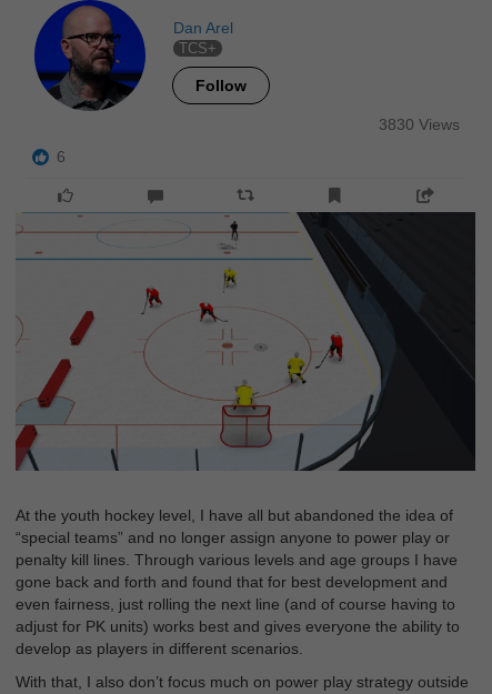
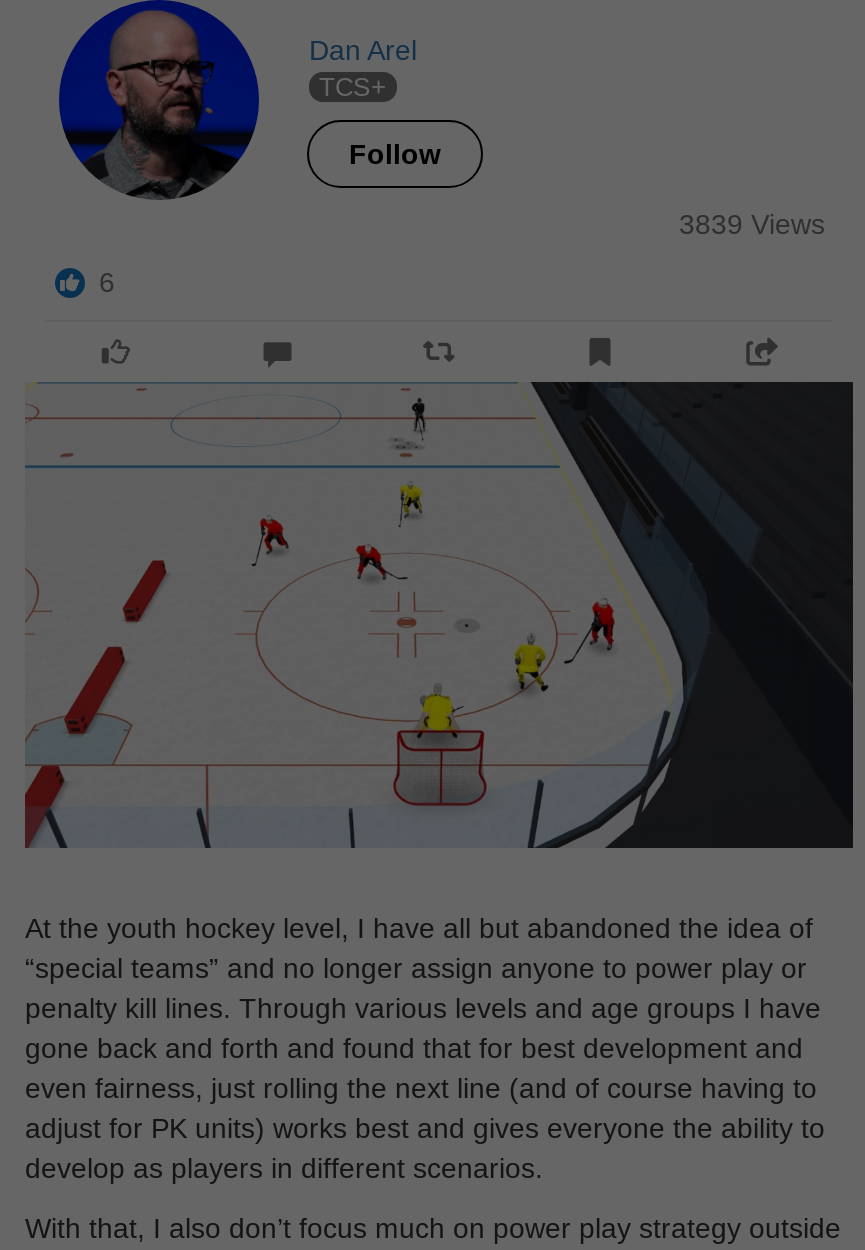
[379,115,460,133] 3830 Views -> [679,208,825,240] 3839 Views

